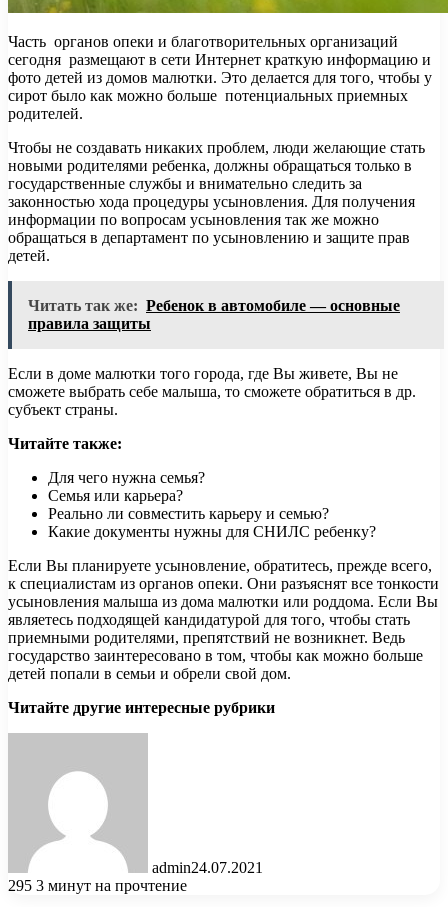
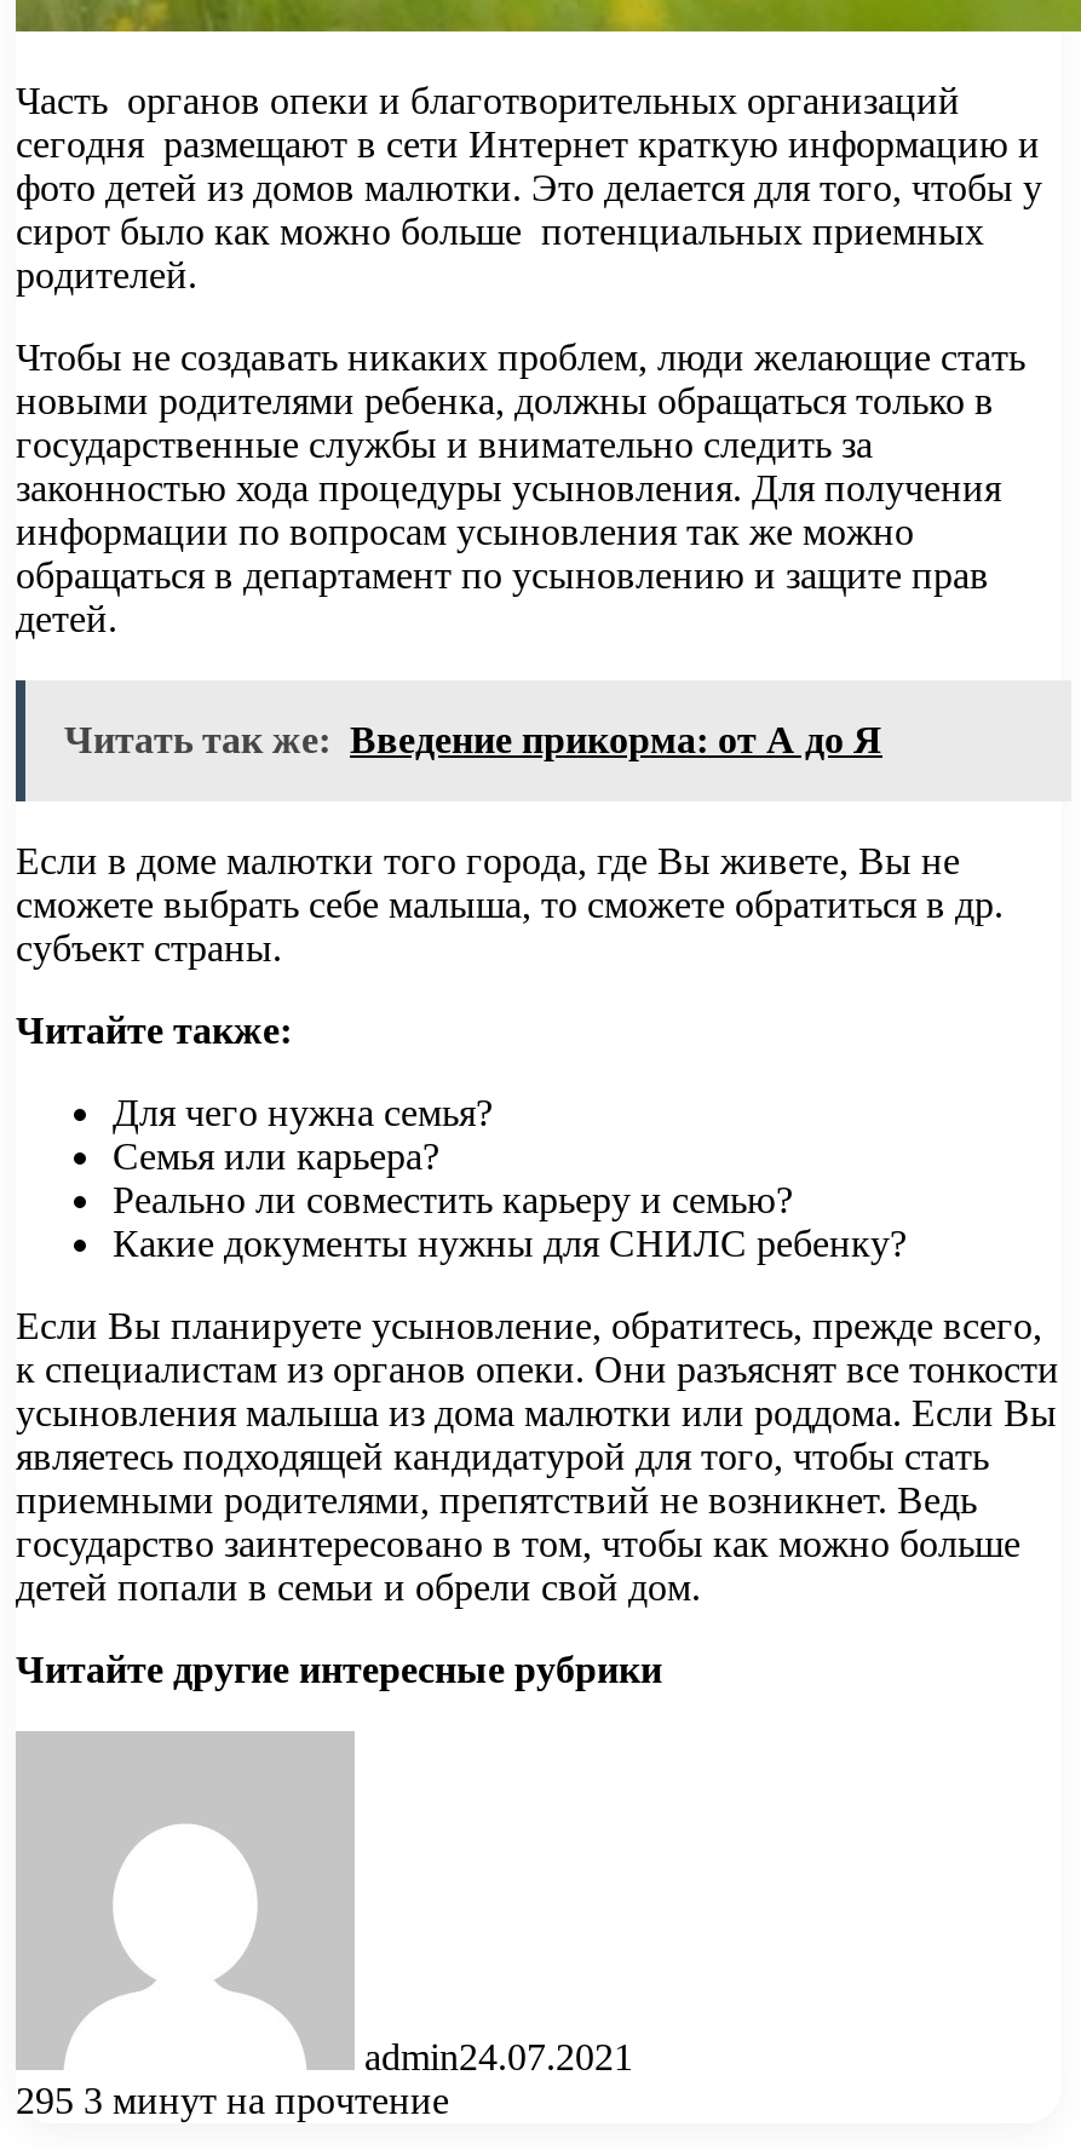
[28,297,400,332] Читать так же: Ребенок в автомобиле — основные | правила защиты -> [64,719,882,760] Читать так же: Введение прикорма: от А до Я

